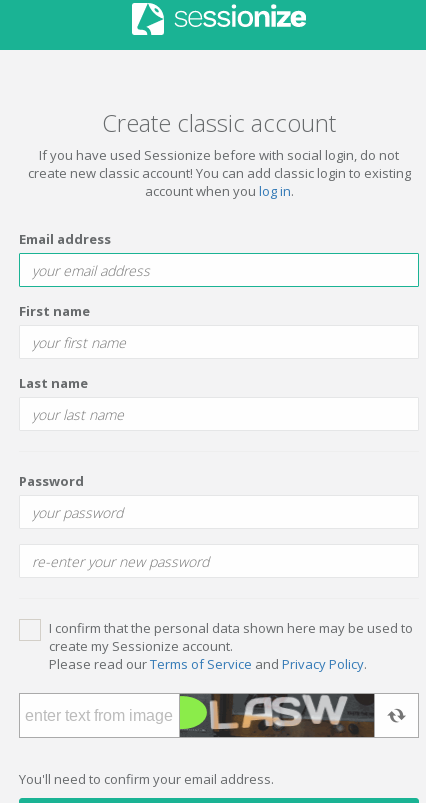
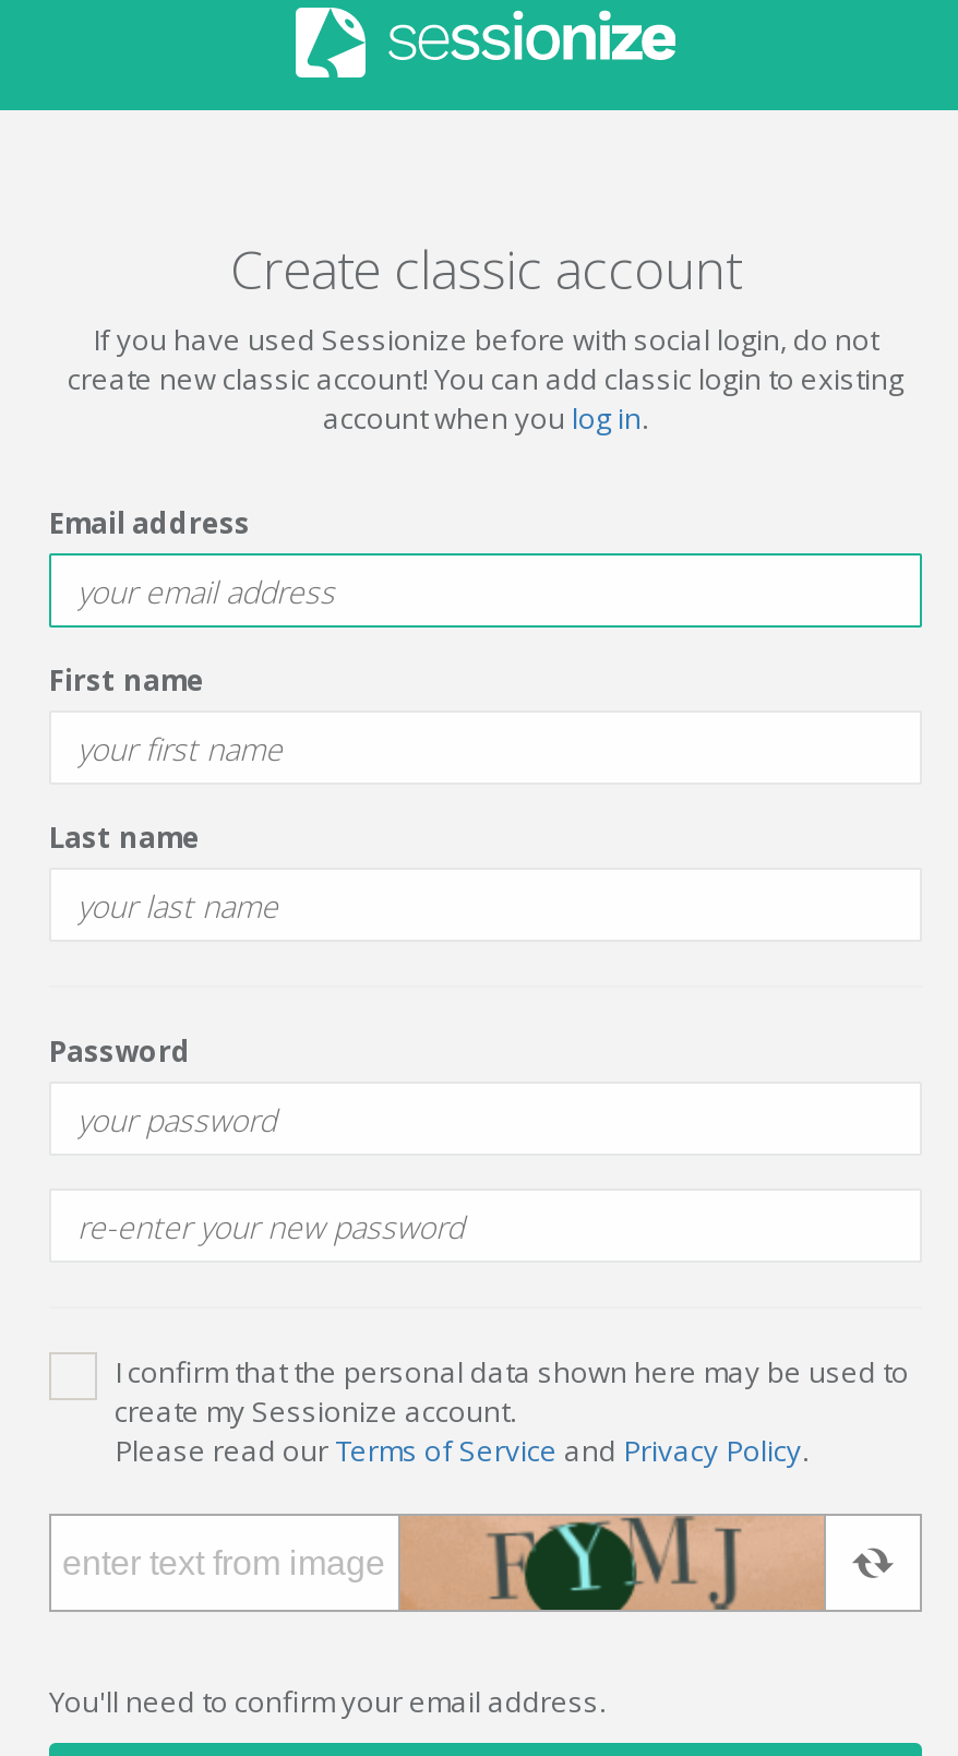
[179,693,375,738] [image] -> [398,1514,826,1612] [image]

